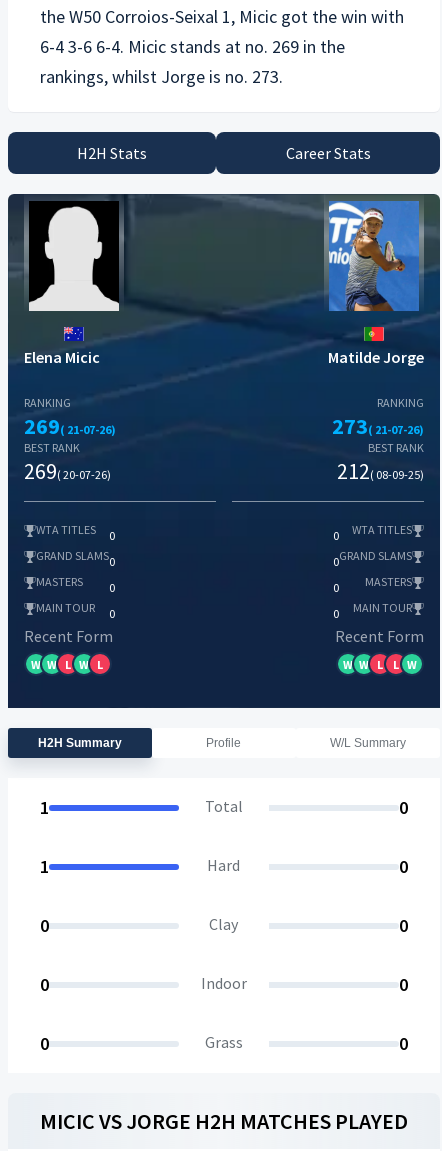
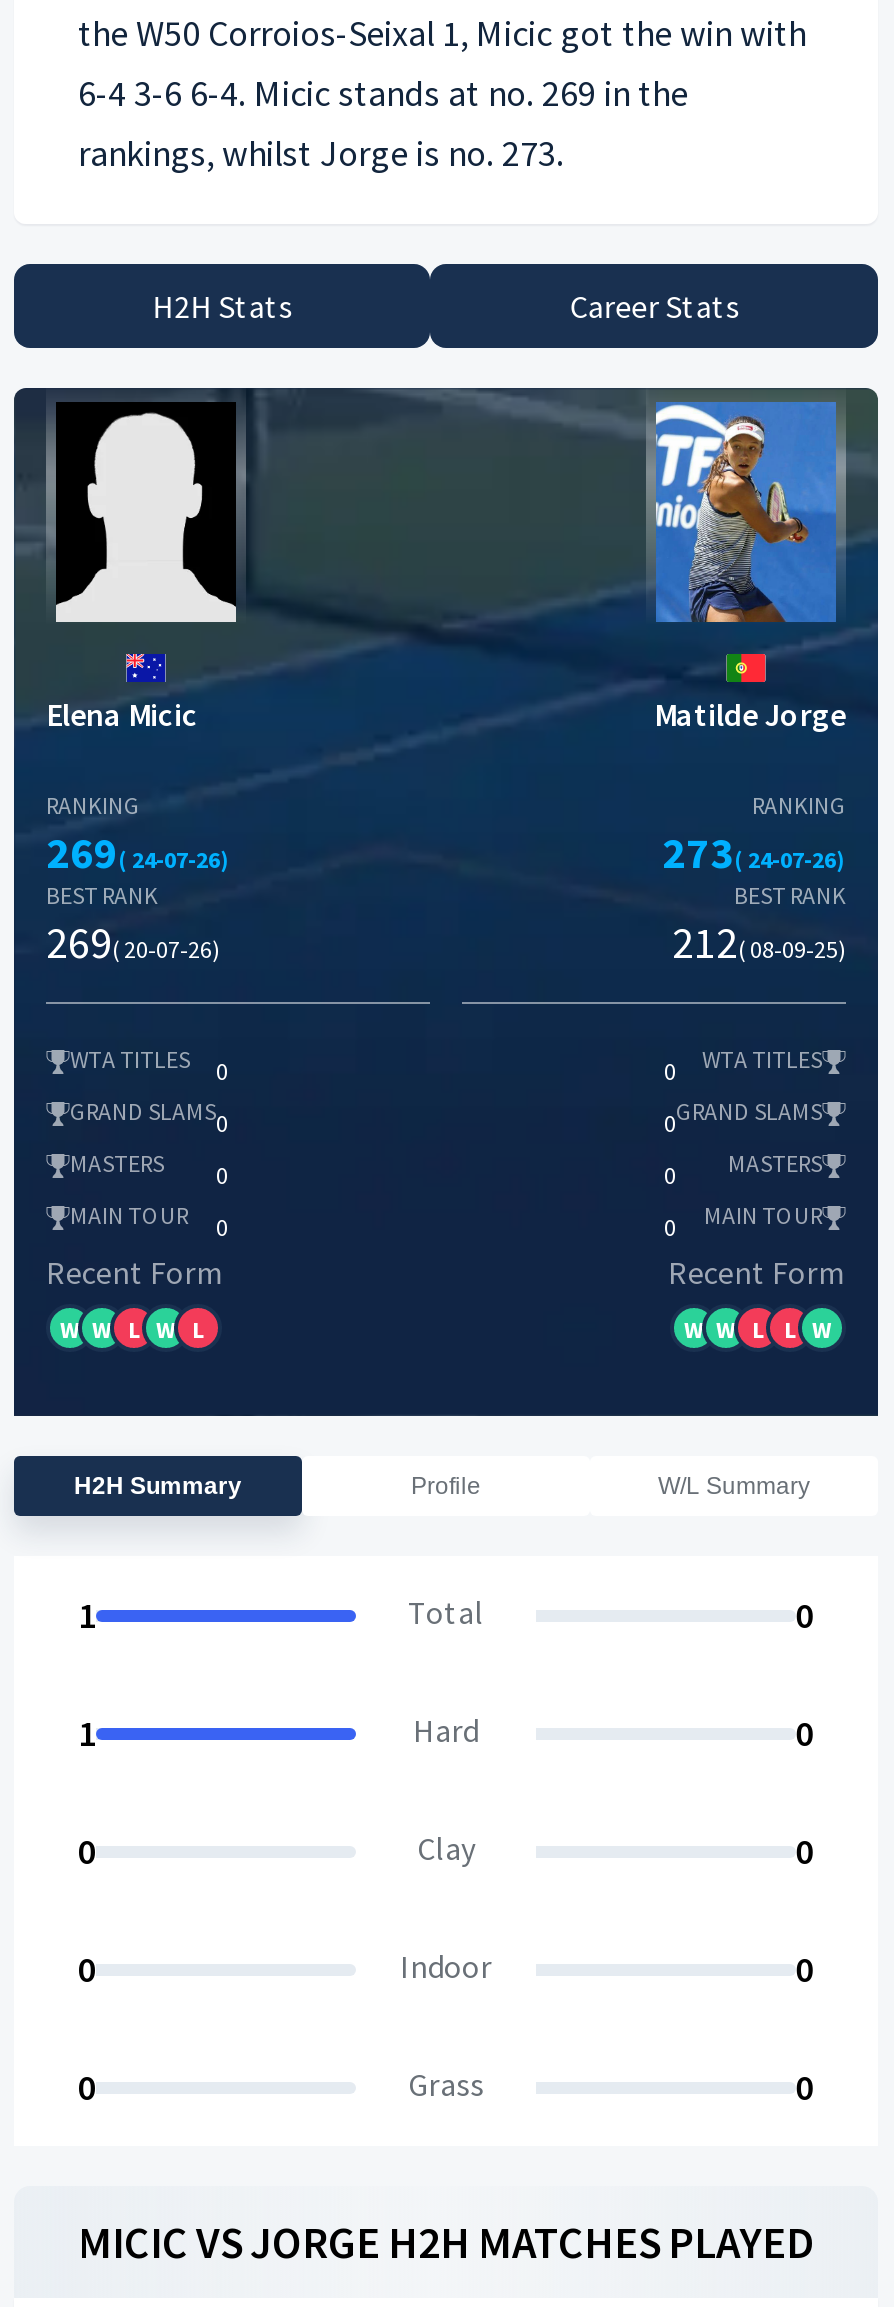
[24,412,116,440] 269( 21-07-26) -> [46,824,230,880] 269( 24-07-26)
[332,412,424,440] 273( 21-07-26) -> [662,824,846,880] 273( 24-07-26)

